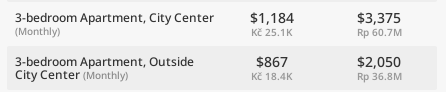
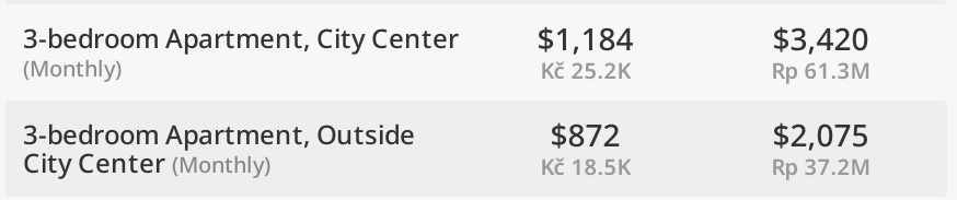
[357,8,401,27] $3,375 -> [772,18,869,59] $3,420
[251,25,292,39] Kč 25.1K -> [540,55,630,86] Kč 25.2K
[357,25,402,39] Rp 60.7M -> [772,55,870,86] Rp 61.3M
[256,52,288,71] $867 -> [550,114,620,156] $872
[357,52,401,71] $2,050 -> [772,114,869,156] $2,075
[251,69,292,83] Kč 18.4K -> [540,151,630,182] Kč 18.5K
[357,69,402,83] Rp 36.8M -> [772,151,870,182] Rp 37.2M

